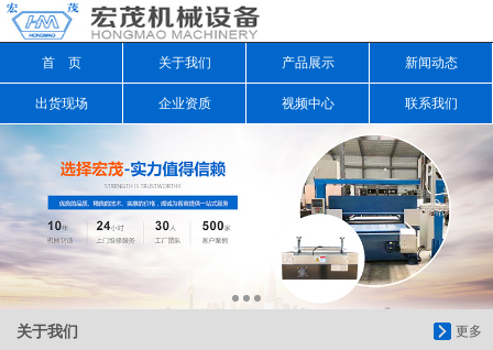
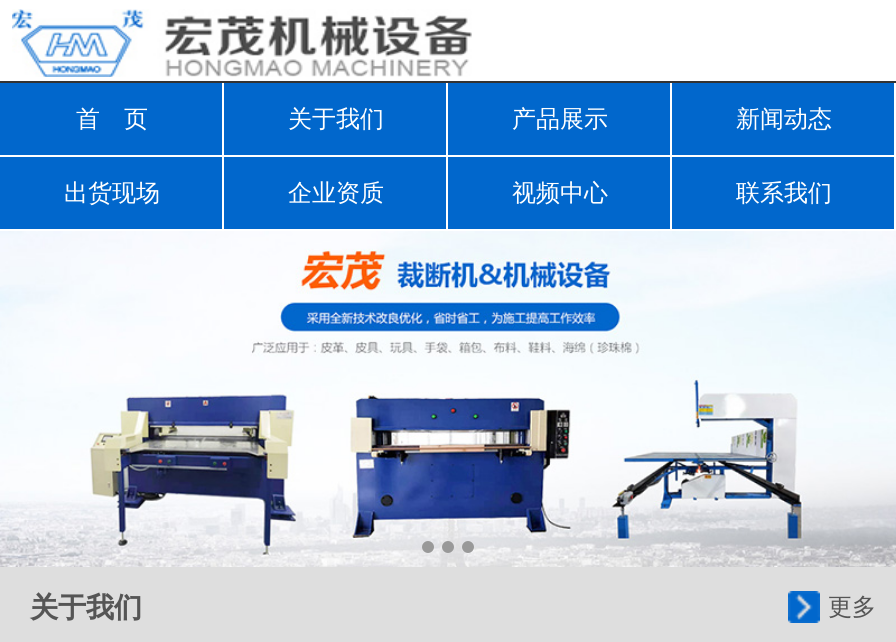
[3,123,490,305] [image] -> [6,229,890,559] [image]

